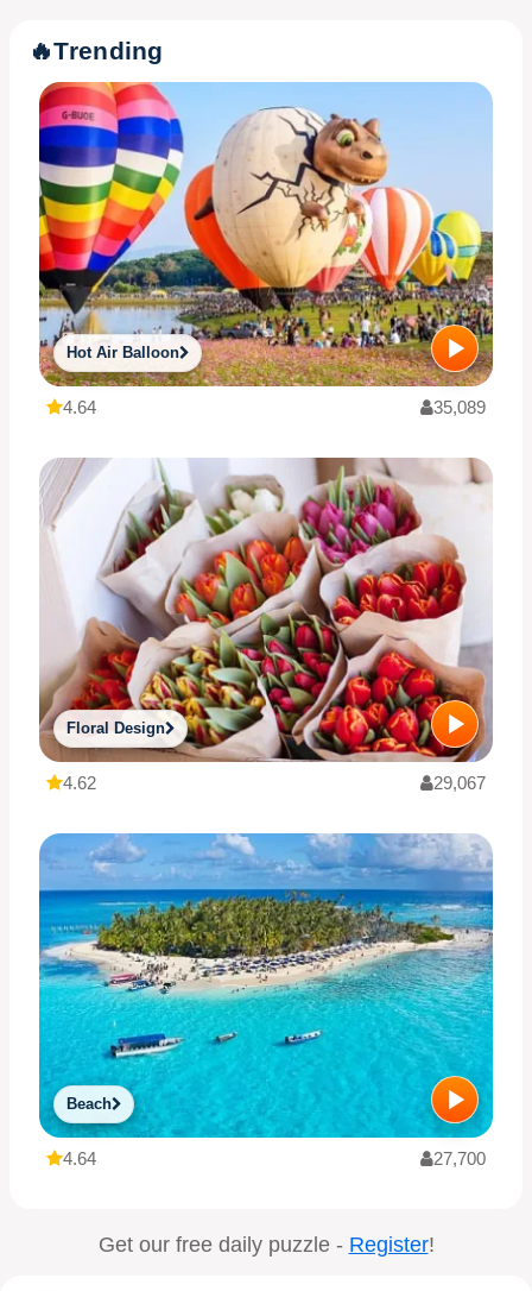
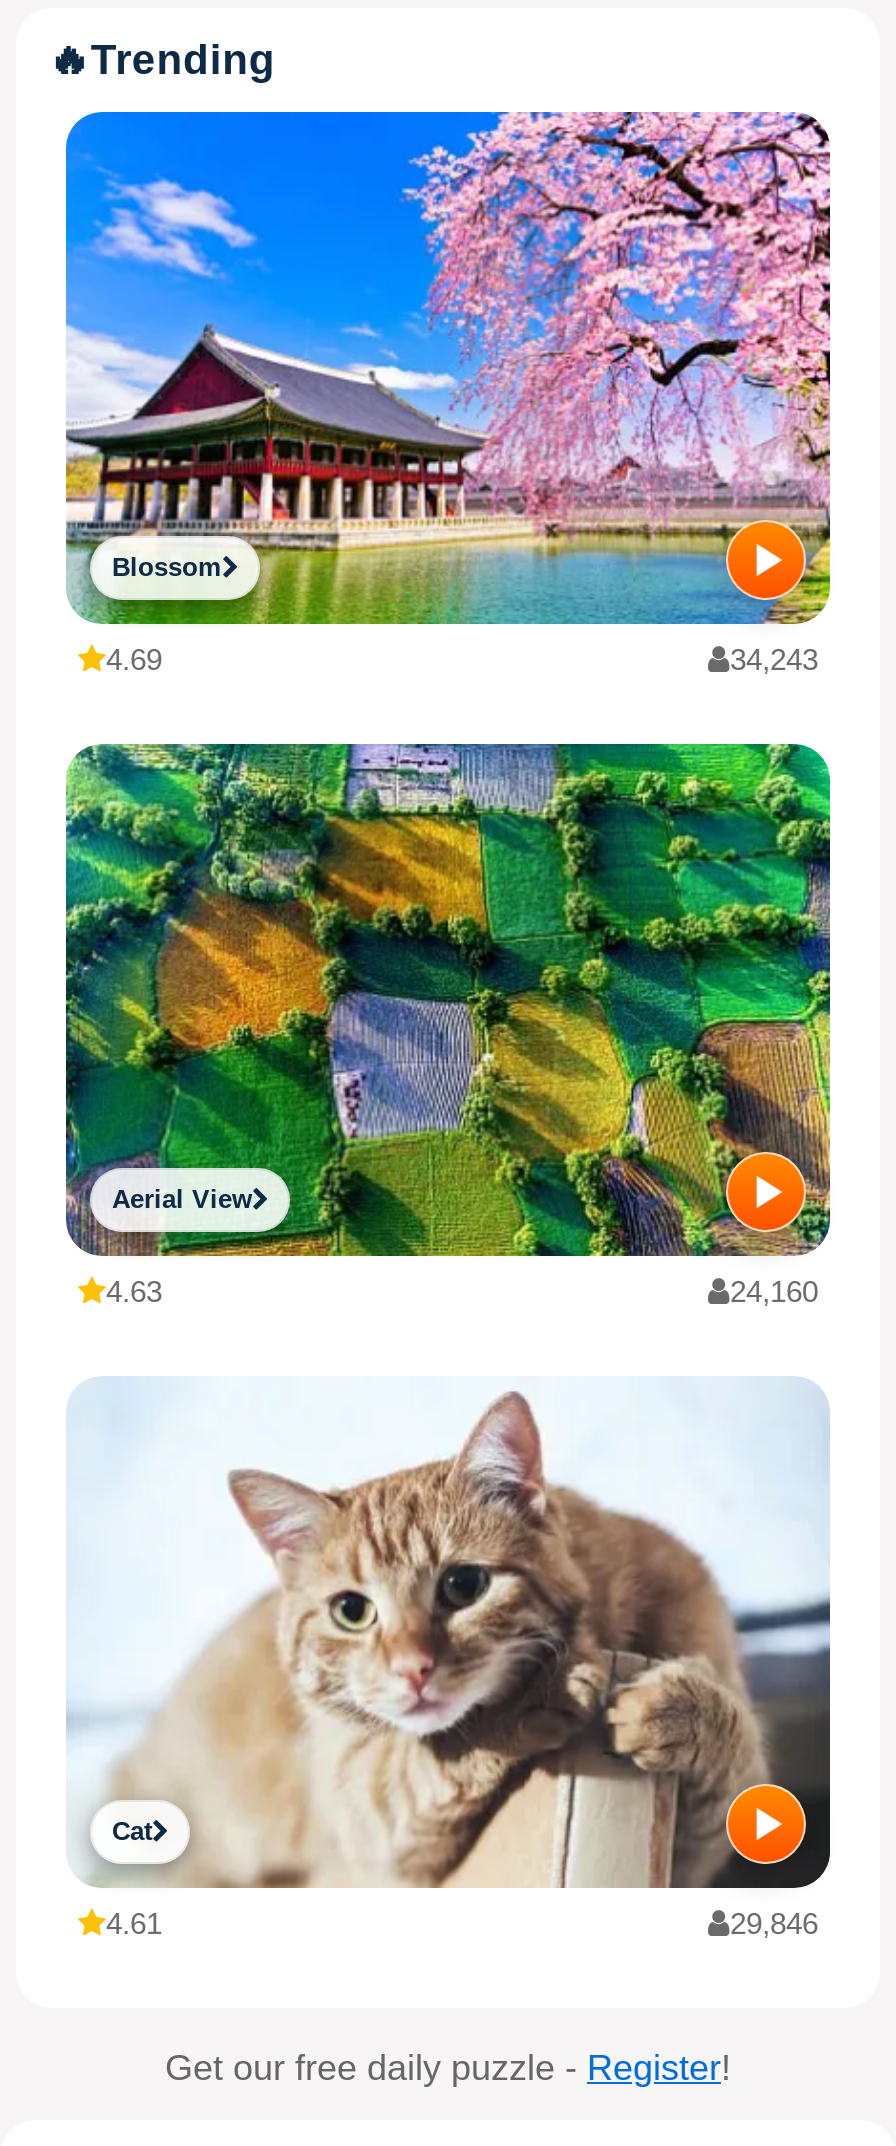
[38,81,494,388] [image] | Hot Air Balloon -> [64,110,832,626] [image] | Blossom
[63,397,486,417] 4.64 | 35,089 -> [106,642,818,676] 4.69 | 34,243
[38,456,493,763] [image] | Floral Design -> [64,742,832,1258] [image] | Aerial View
[63,773,486,793] 4.62 | 29,067 -> [106,1274,818,1308] 4.63 | 24,160
[38,832,494,1139] [image] | Beach -> [66,1376,832,1890] [image] | Cat
[63,1148,486,1168] 4.64 | 27,700 -> [106,1906,818,1940] 4.61 | 29,846

